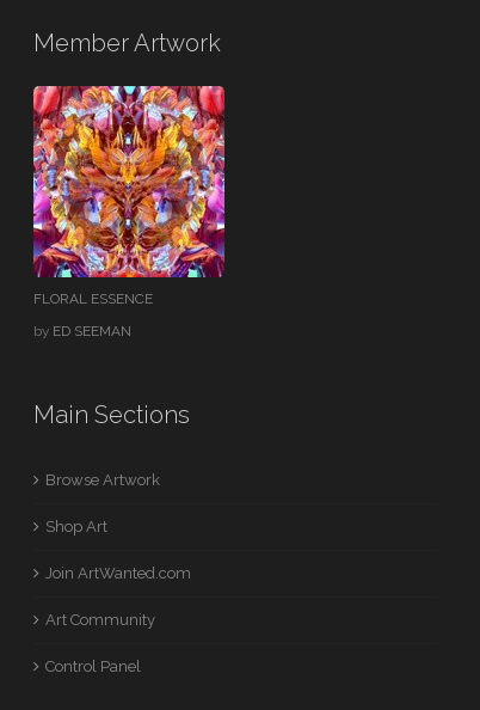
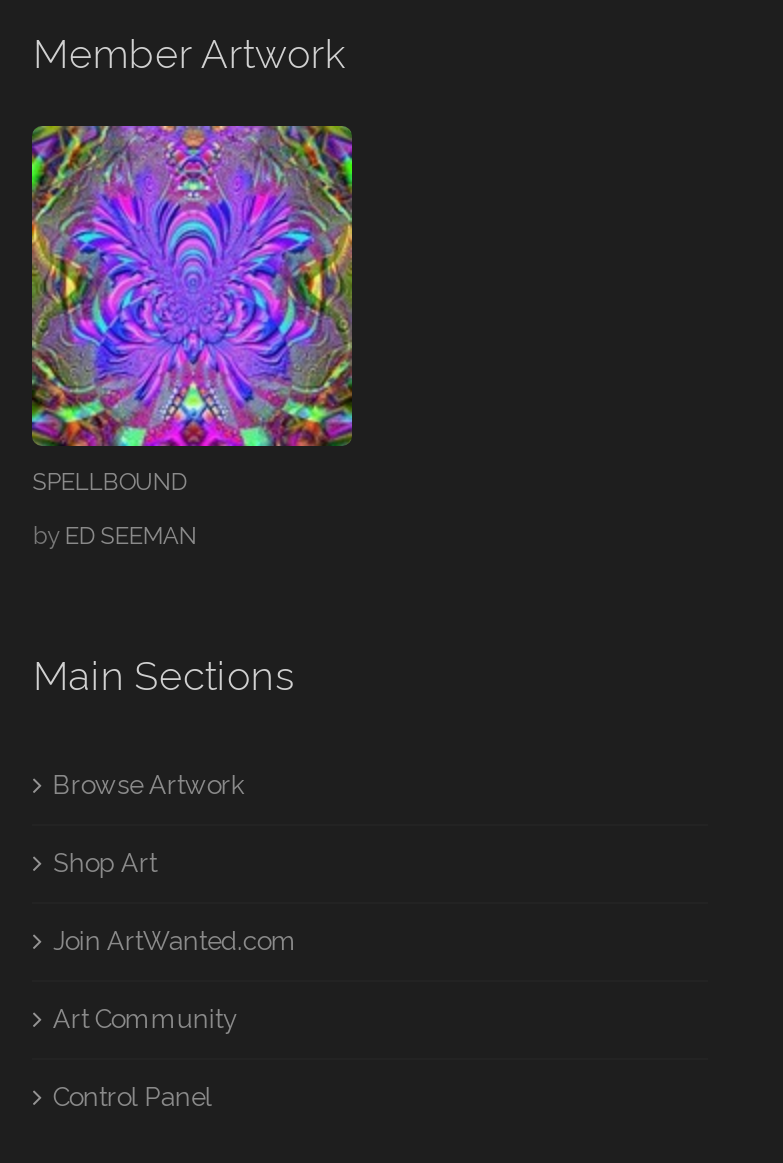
[32,85,226,307] [image] | FLORAL ESSENCE -> [30,124,354,496] [image] | SPELLBOUND

